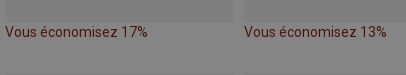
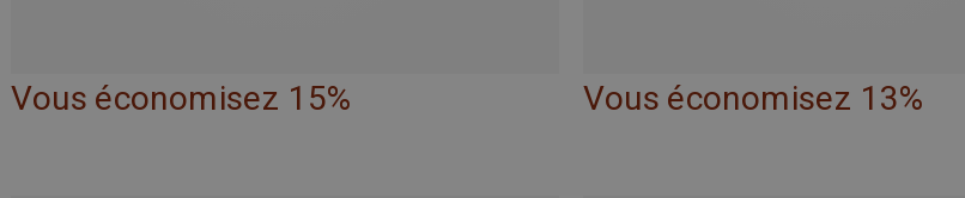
[5,24,148,40] Vous économisez 17% -> [11,80,353,118] Vous économisez 15%

